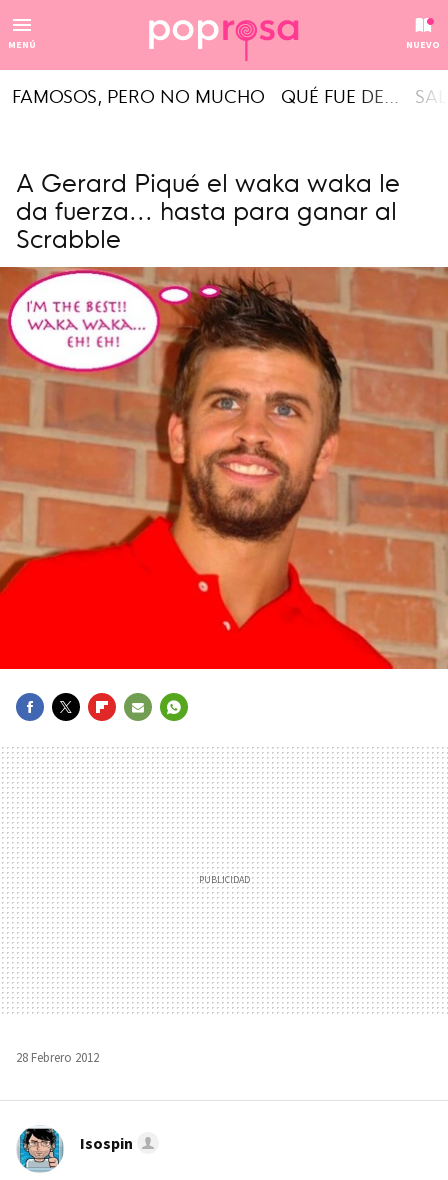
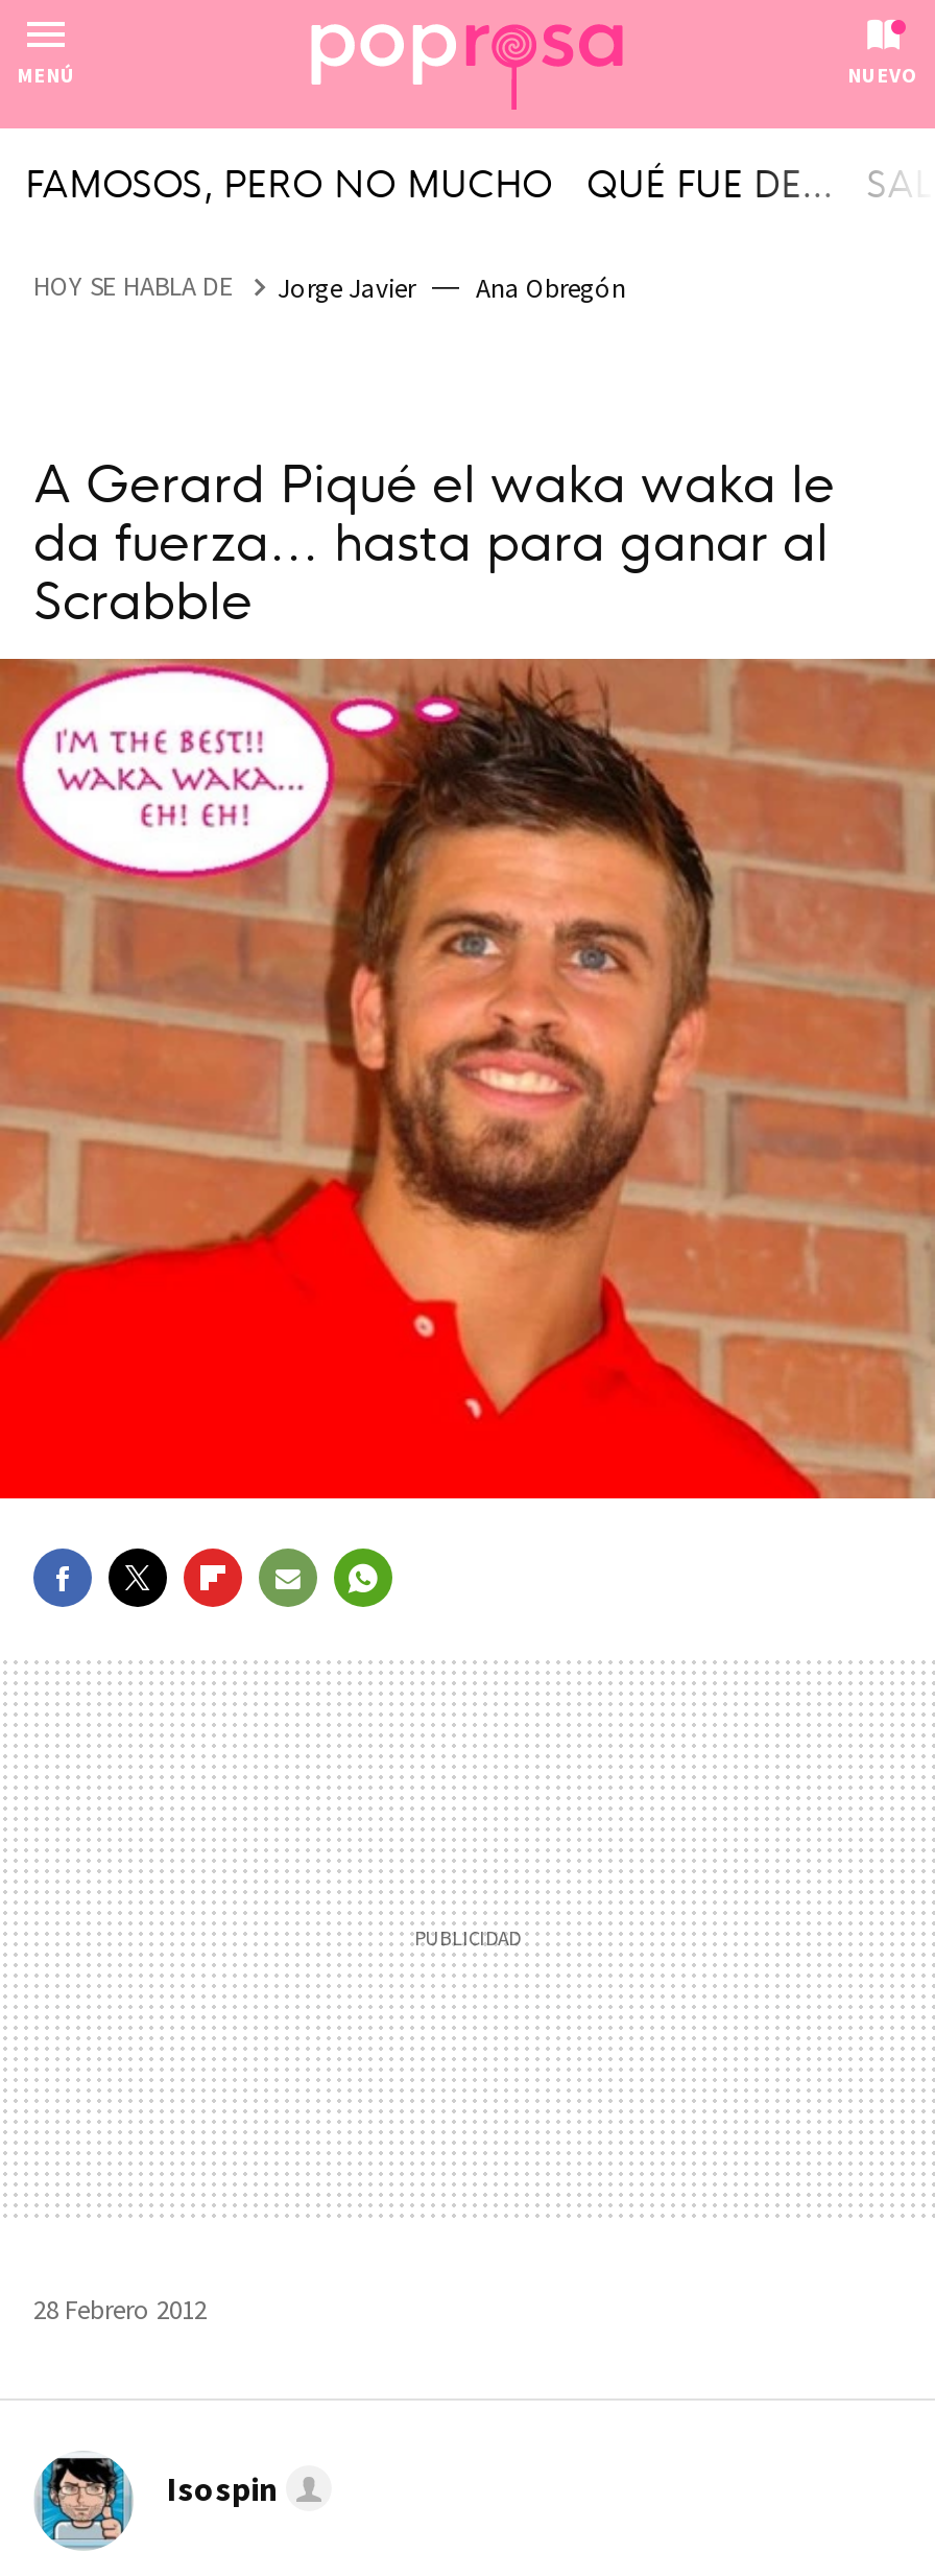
none -> [33,268,626,305] HOY SE HABLA DE | Jorge Javier | Ana Obregón

